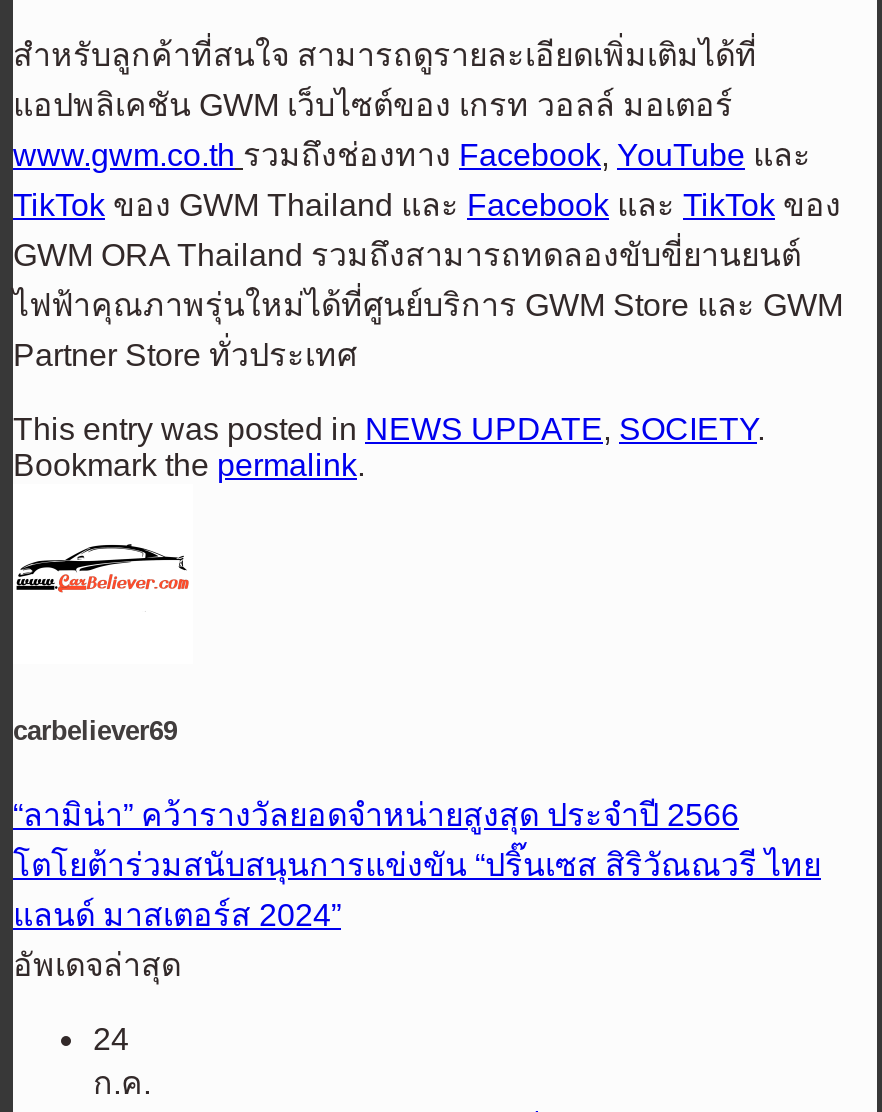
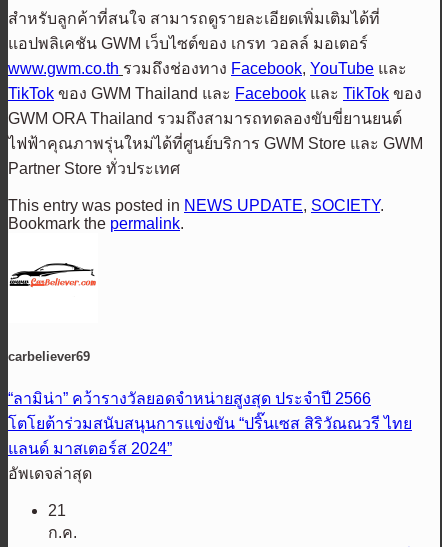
[93,1022,129,1056] 24 -> [48,502,66,519] 21

